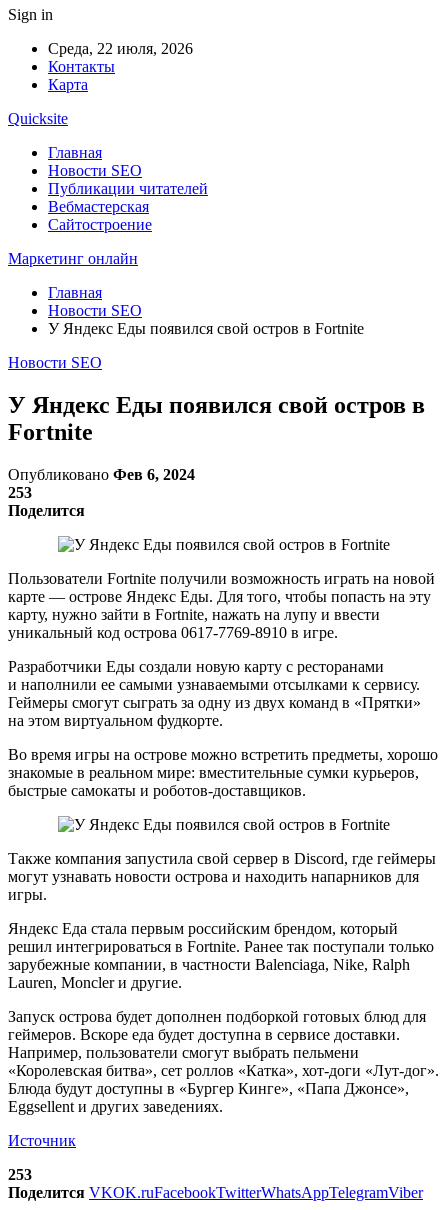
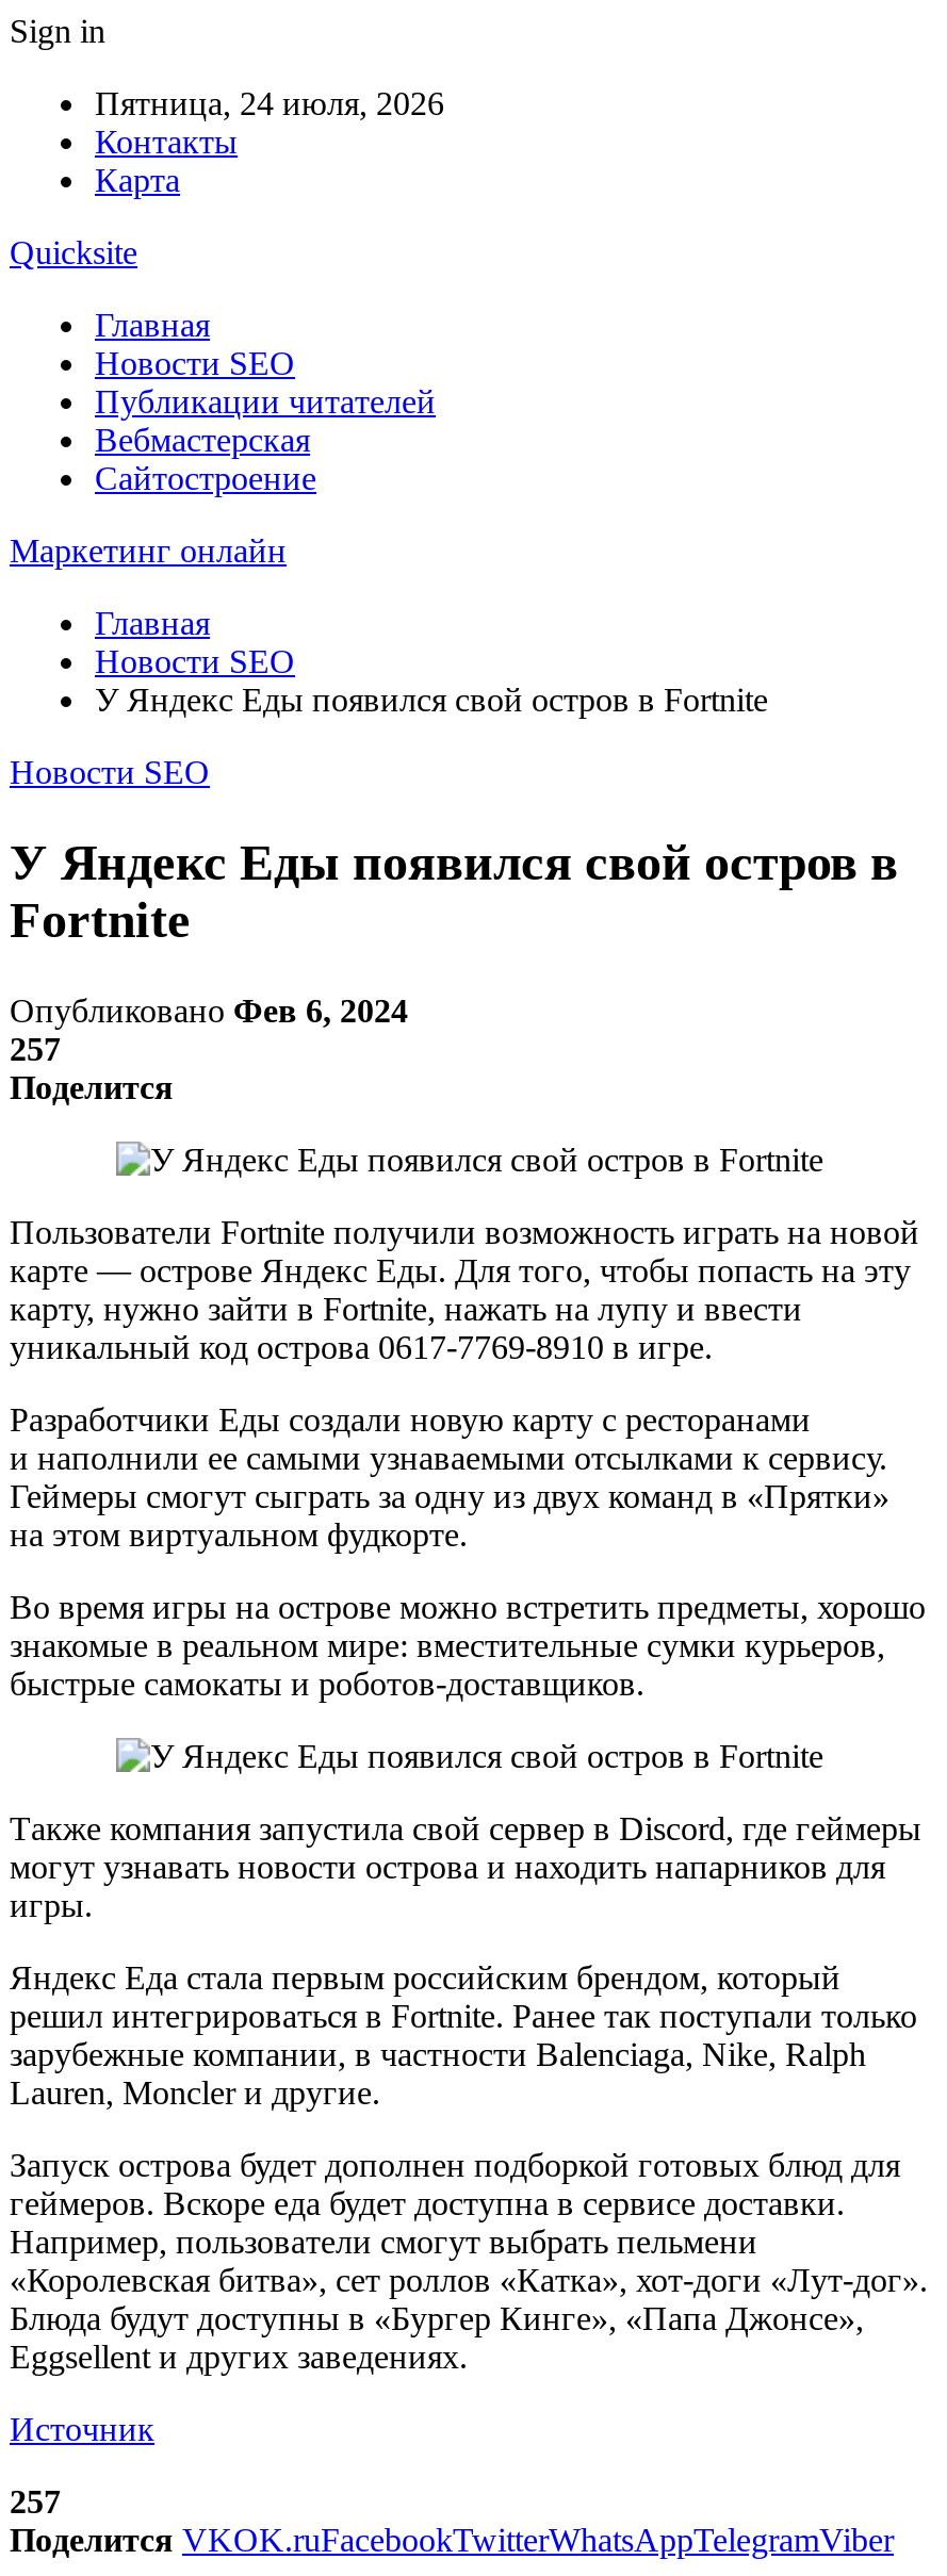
[48,40,193,57] Среда, 22 июля, 2026 -> [95,85,444,121] Пятница, 24 июля, 2026
[8,484,32,501] 253 -> [10,1030,61,1067] 257
[8,1166,32,1183] 253 -> [10,2483,61,2519] 257

